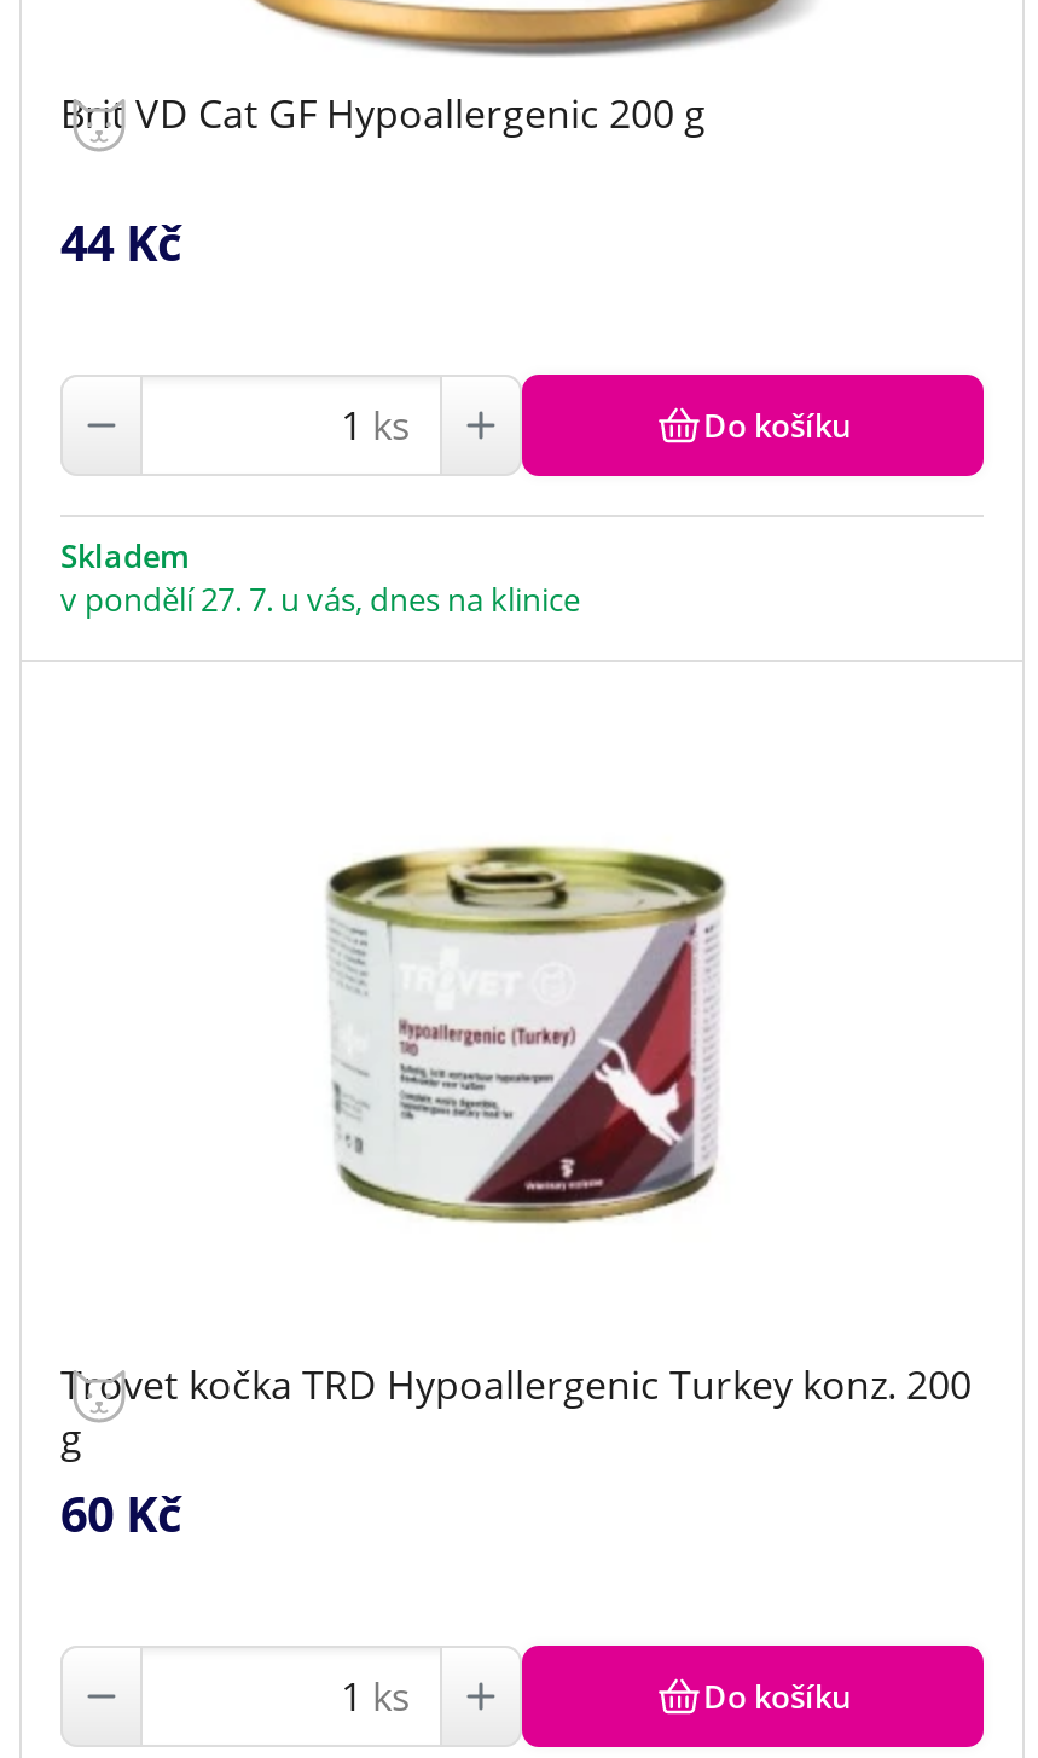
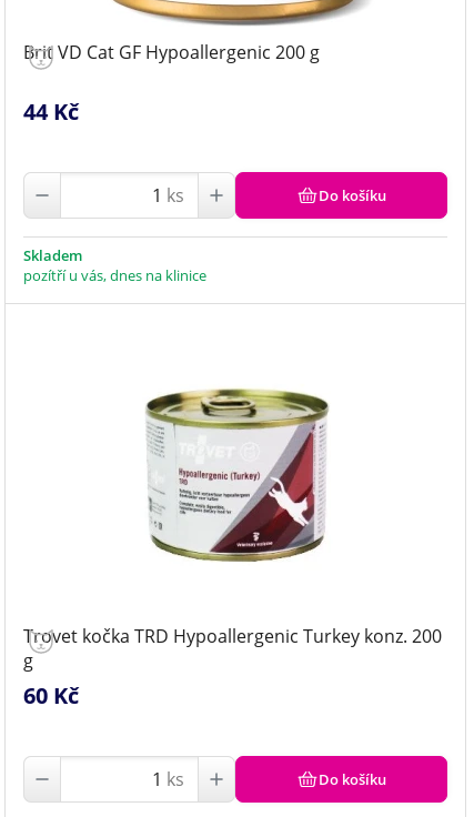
[60,576,580,620] v pondělí 27. 7. u vás, dnes na klinice -> [23,265,206,285] pozítří u vás, dnes na klinice

